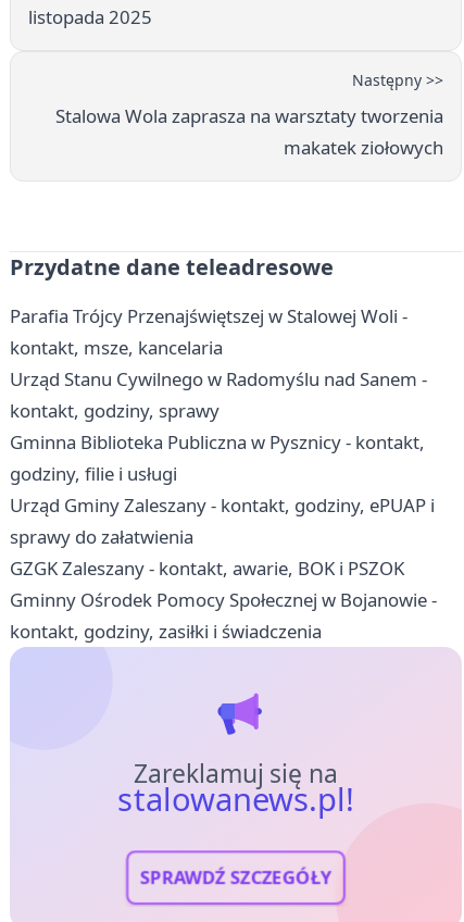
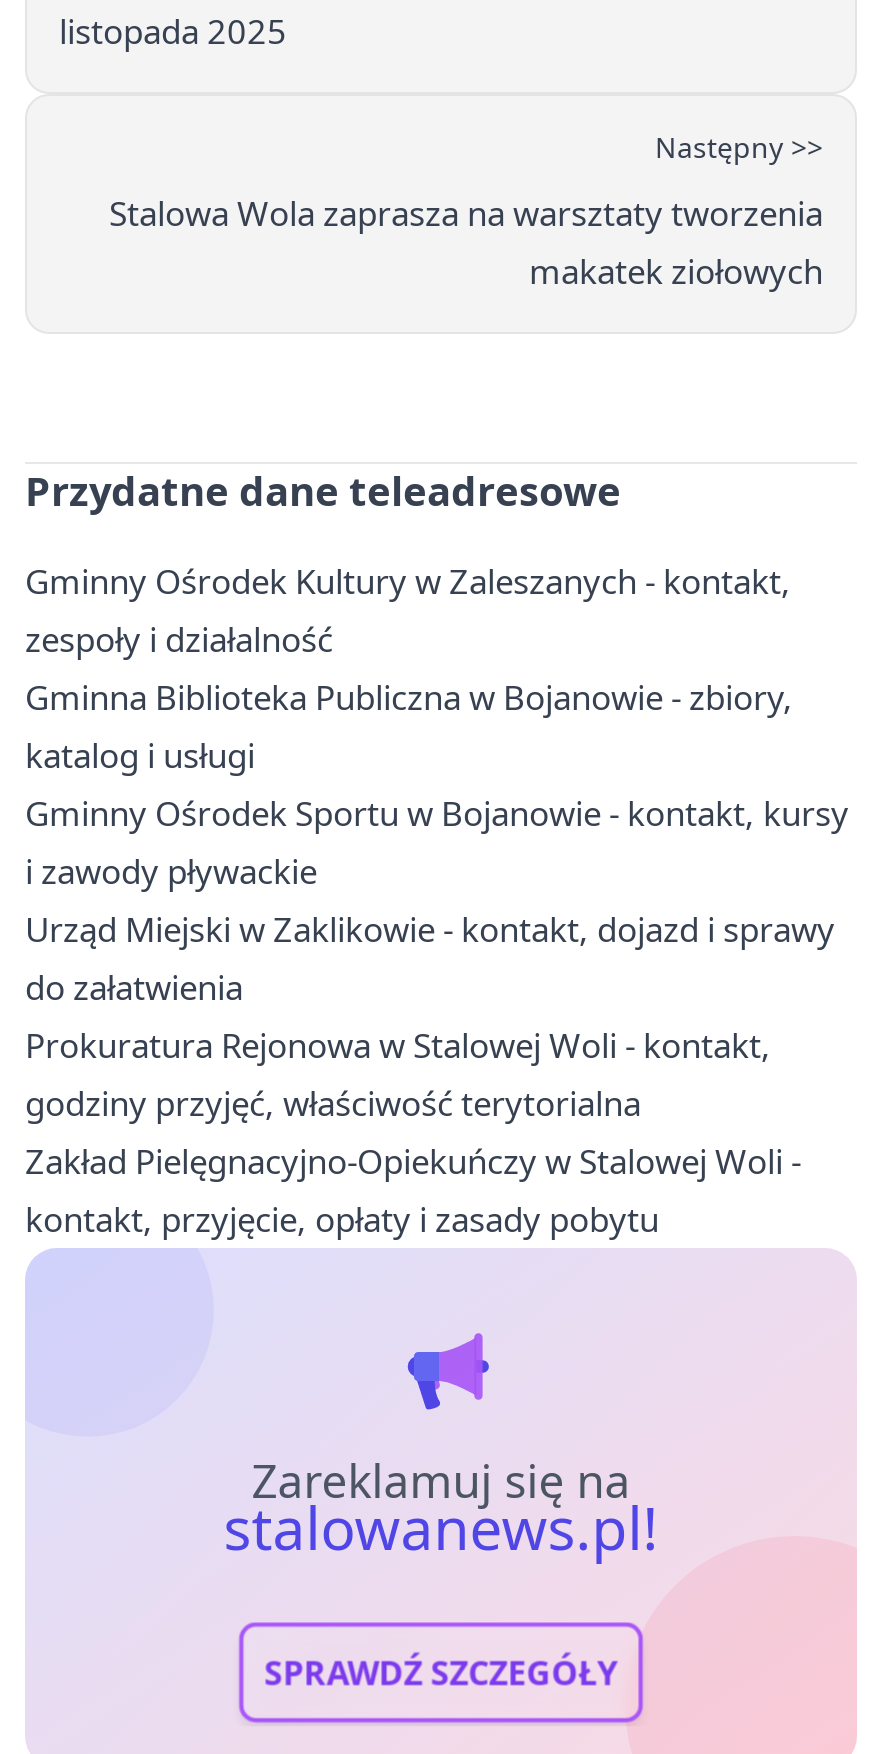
[10,304,437,644] Parafia Trójcy Przenajświętszej w Stalowej Woli - | kontakt, msze, kancelaria | Urząd Stanu Cywilnego w Radomyślu nad Sanem - | kontakt, godziny, sprawy | Gminna Biblioteka Publiczna w Pysznicy - kontakt, | godziny, filie i usługi | Urząd Gminy Zaleszany - kontakt, godziny, ePUAP i | sprawy do załatwienia | GZGK Zaleszany - kontakt, awarie, BOK i PSZOK | Gminny Ośrodek Pomocy Społecznej w Bojanowie - | kontakt, godziny, zasiłki i świadczenia -> [25,559,849,1243] Gminny Ośrodek Kultury w Zaleszanych - kontakt, | zespoły i działalność | Gminna Biblioteka Publiczna w Bojanowie - zbiory, | katalog i usługi | Gminny Ośrodek Sportu w Bojanowie - kontakt, kursy | i zawody pływackie | Urząd Miejski w Zaklikowie - kontakt, dojazd i sprawy | do załatwienia | Prokuratura Rejonowa w Stalowej Woli - kontakt, | godziny przyjęć, właściwość terytorialna | Zakład Pielęgnacyjno-Opiekuńczy w Stalowej Woli - | kontakt, przyjęcie, opłaty i zasady pobytu

